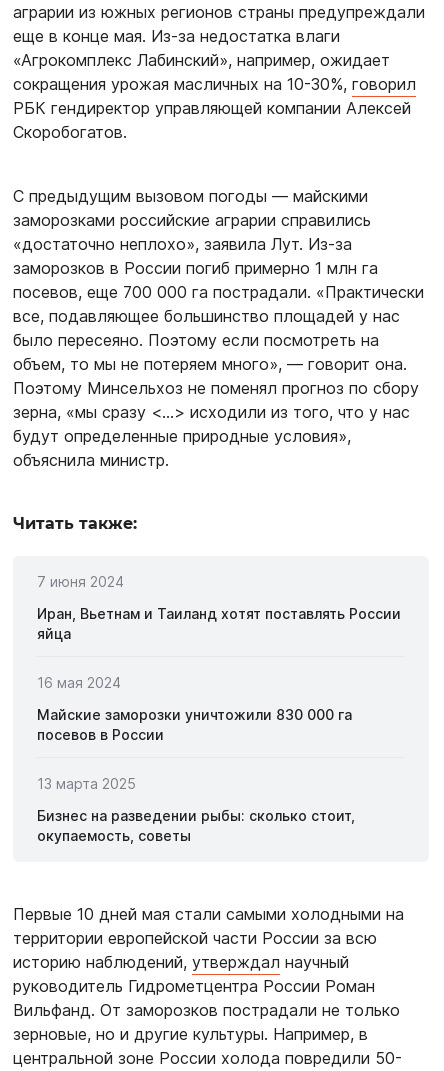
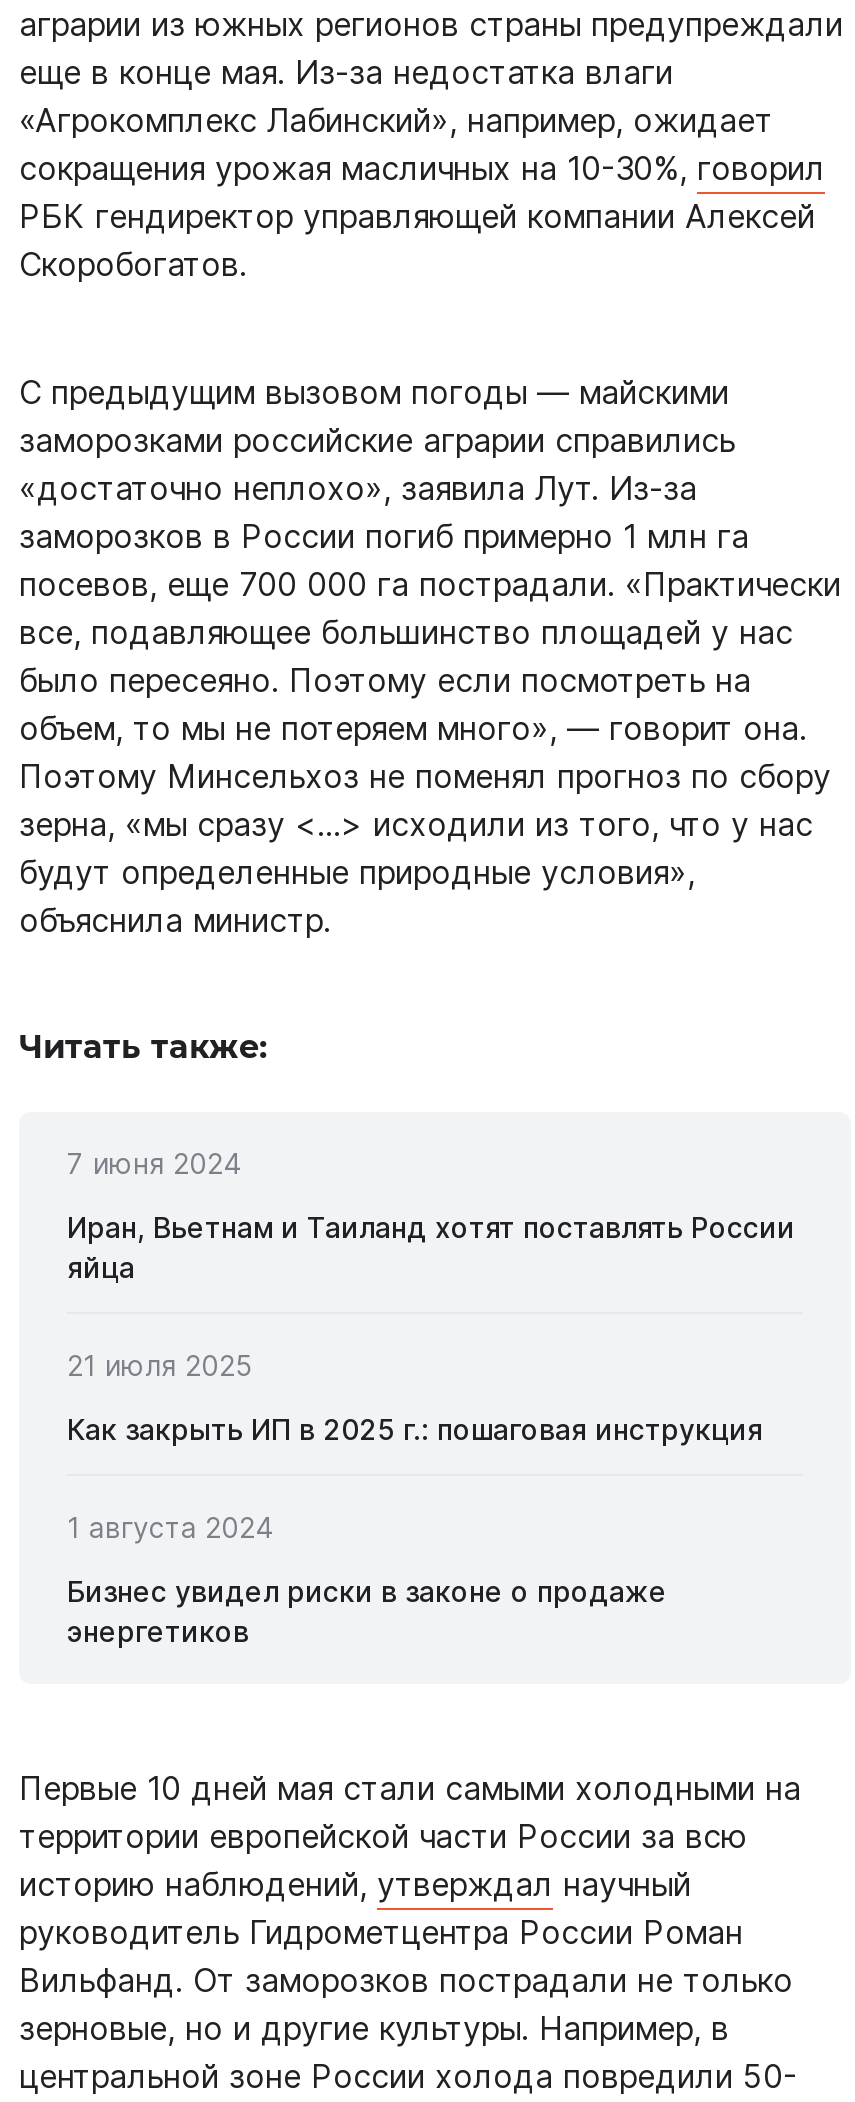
[37,674,121,691] 16 мая 2024 -> [67,1348,253,1382] 21 июля 2025
[37,706,352,743] Майские заморозки уничтожили 830 000 га | посевов в России -> [67,1412,763,1446] Как закрыть ИП в 2025 г.: пошаговая инструкция
[37,775,136,792] 13 марта 2025 -> [67,1510,273,1544] 1 августа 2024
[37,807,355,844] Бизнес на разведении рыбы: сколько стоит, | окупаемость, советы -> [67,1574,667,1648] Бизнес увидел риски в законе о продаже | энергетиков

